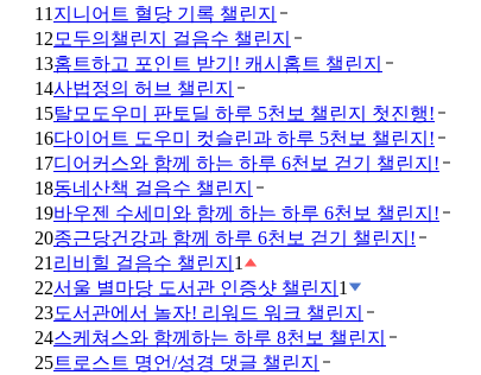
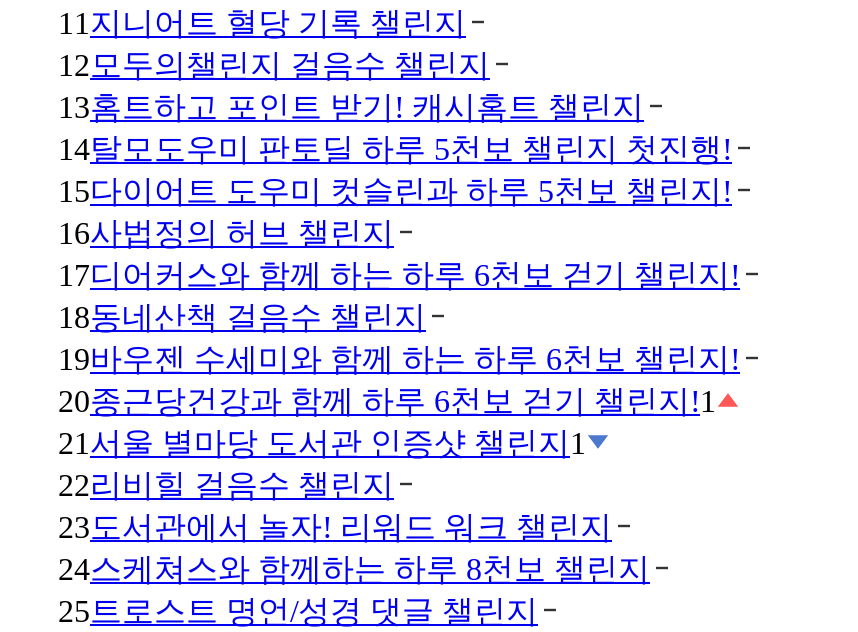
[34,78,435,148] 14사법정의 허브 챌린지 | 15탈모도우미 판토딜 하루 5천보 챌린지 첫진행! | 16다이어트 도우미 컷슬린과 하루 5천보 챌린지! -> [58,132,732,250] 14탈모도우미 판토딜 하루 5천보 챌린지 첫진행! | 15다이어트 도우미 컷슬린과 하루 5천보 챌린지! | 16사법정의 허브 챌린지
[34,228,416,298] 20종근당건강과 함께 하루 6천보 걷기 챌린지! | 21리비힐 걸음수 챌린지 1 | 22서울 별마당 도서관 인증샷 챌린지 1 -> [58,384,716,502] 20종근당건강과 함께 하루 6천보 걷기 챌린지! 1 | 21 서울 별마당 도서관 인증샷 챌린지 1 | 22리비힐 걸음수 챌린지

